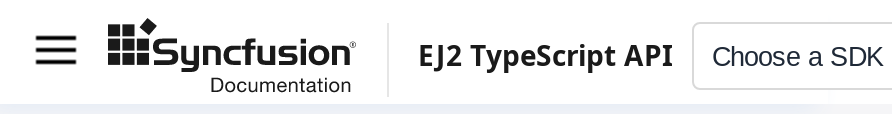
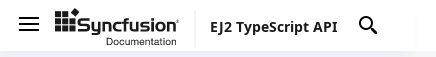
[712,41,884,71] Choose a SDK -> none

